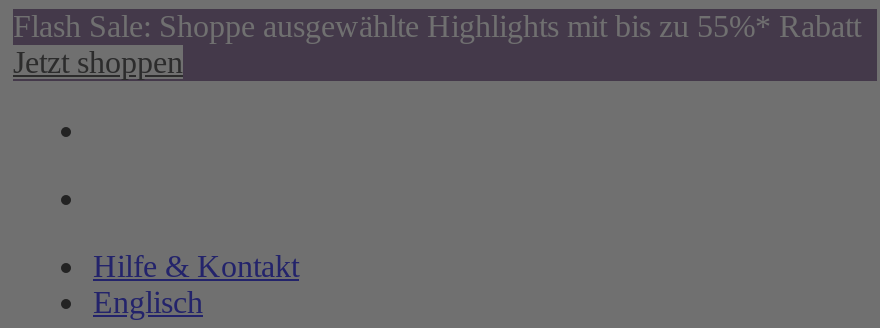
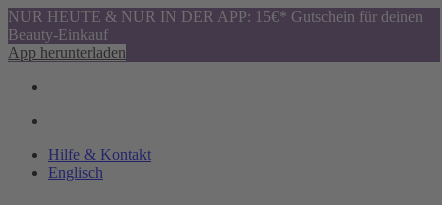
[13,9,861,79] Flash Sale: Shoppe ausgewählte Highlights mit bis zu 55%* Rabatt | Jetzt shoppen -> [8,8,423,61] NUR HEUTE & NUR IN DER APP: 15€* Gutschein für deinen | Beauty-Einkauf | App herunterladen

